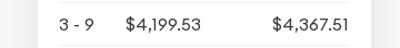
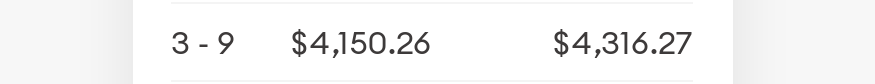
[59,13,201,35] 3 - 9 $4,199.53 -> [171,22,431,62] 3 - 9 $4,150.26
[272,13,349,35] $4,367.51 -> [553,22,693,62] $4,316.27

